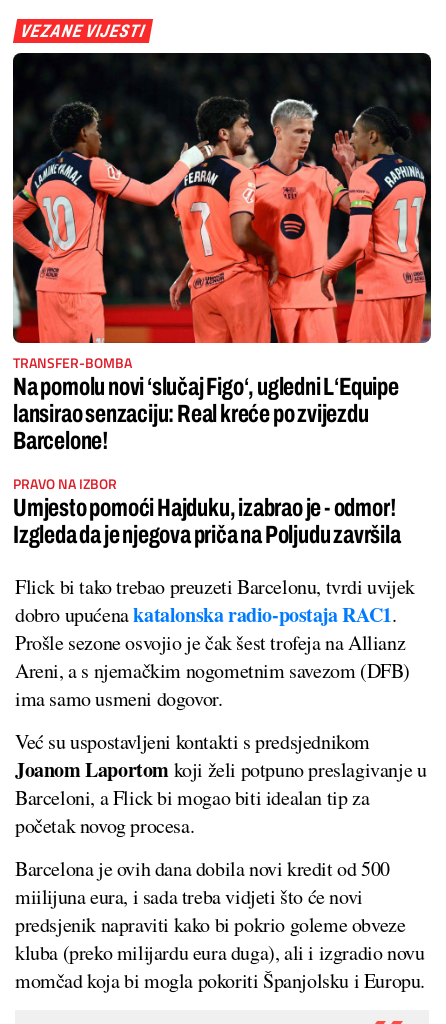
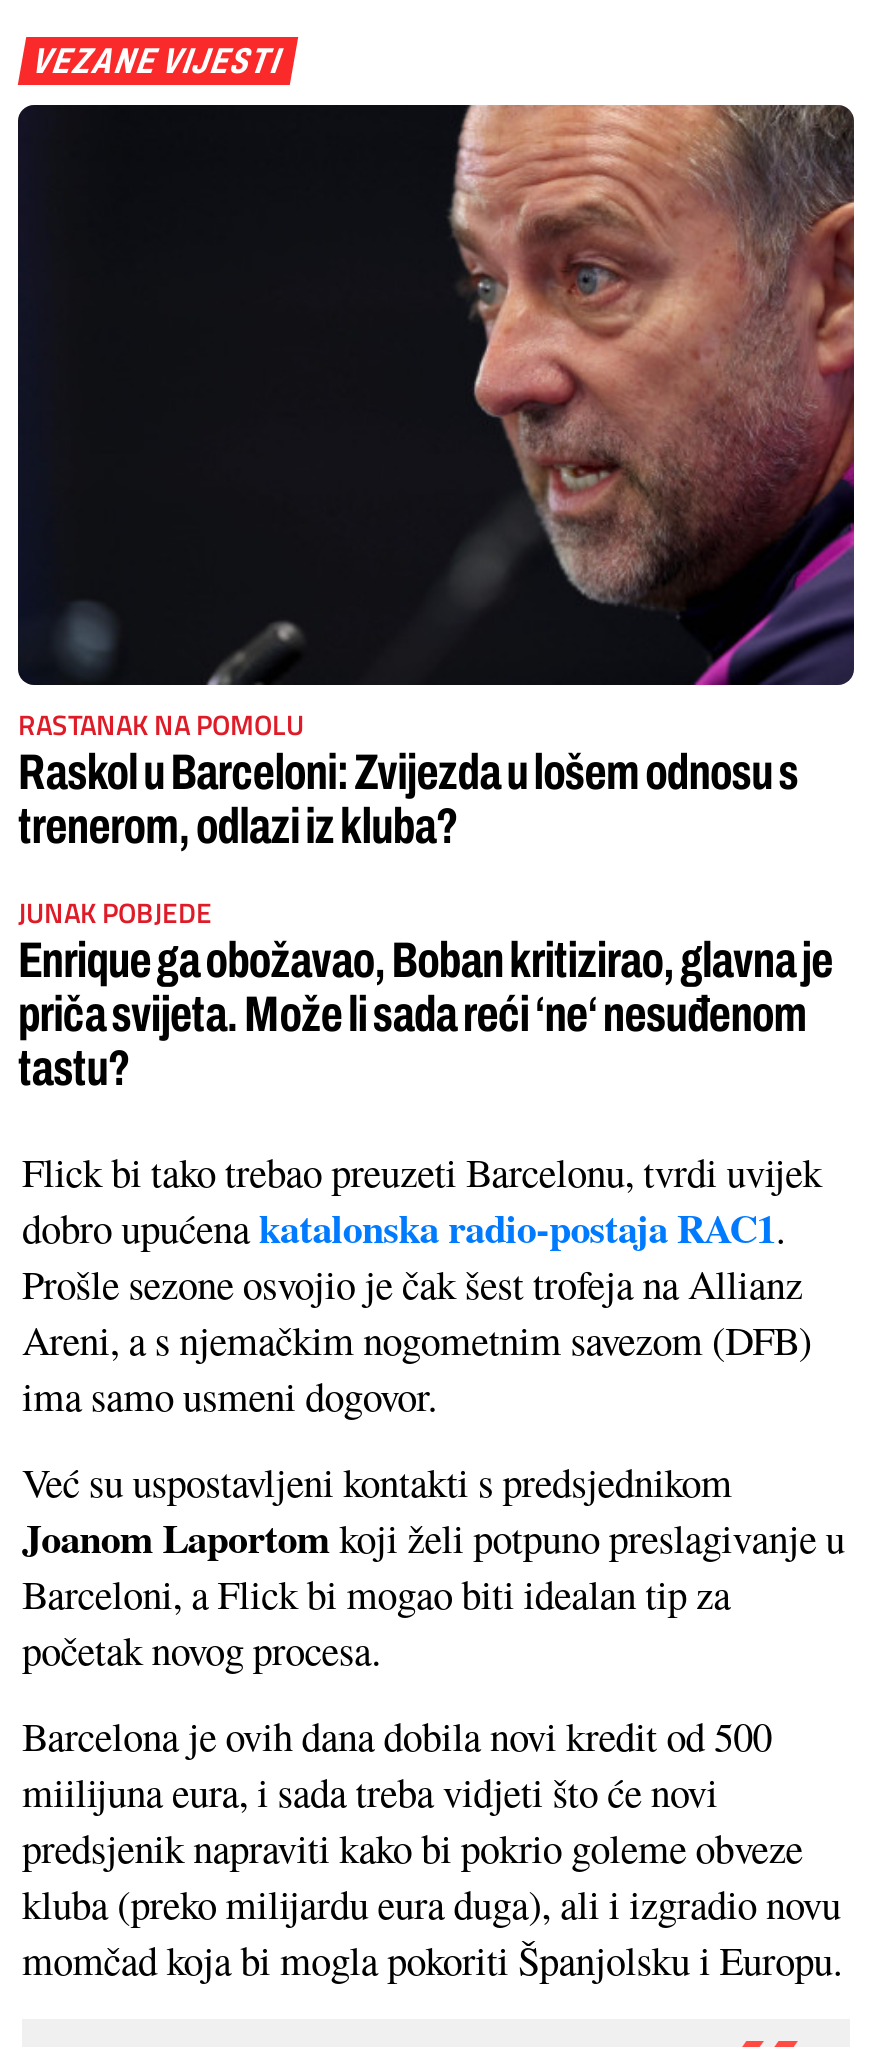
[12,52,432,454] [image] | TRANSFER-BOMBA | Na pomolu novi ‘slučaj Figo‘, ugledni L‘Equipe | lansirao senzaciju: Real kreće po zvijezdu | Barcelone! -> [16,103,856,852] [image] | RASTANAK NA POMOLU | Raskol u Barceloni: Zvijezda u lošem odnosu s | trenerom, odlazi iz kluba?
[13,473,401,548] PRAVO NA IZBOR | Umjesto pomoći Hajduku, izabrao je - odmor! | Izgleda da je njegova priča na Poljudu završila -> [18,890,833,1094] JUNAK POBJEDE | Enrique ga obožavao, Boban kritizirao, glavna je | priča svijeta. Može li sada reći ‘ne‘ nesuđenom | tastu?

